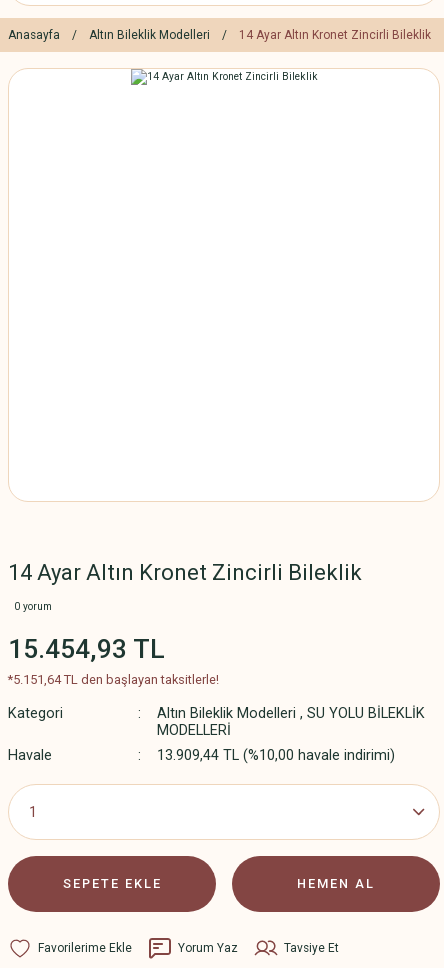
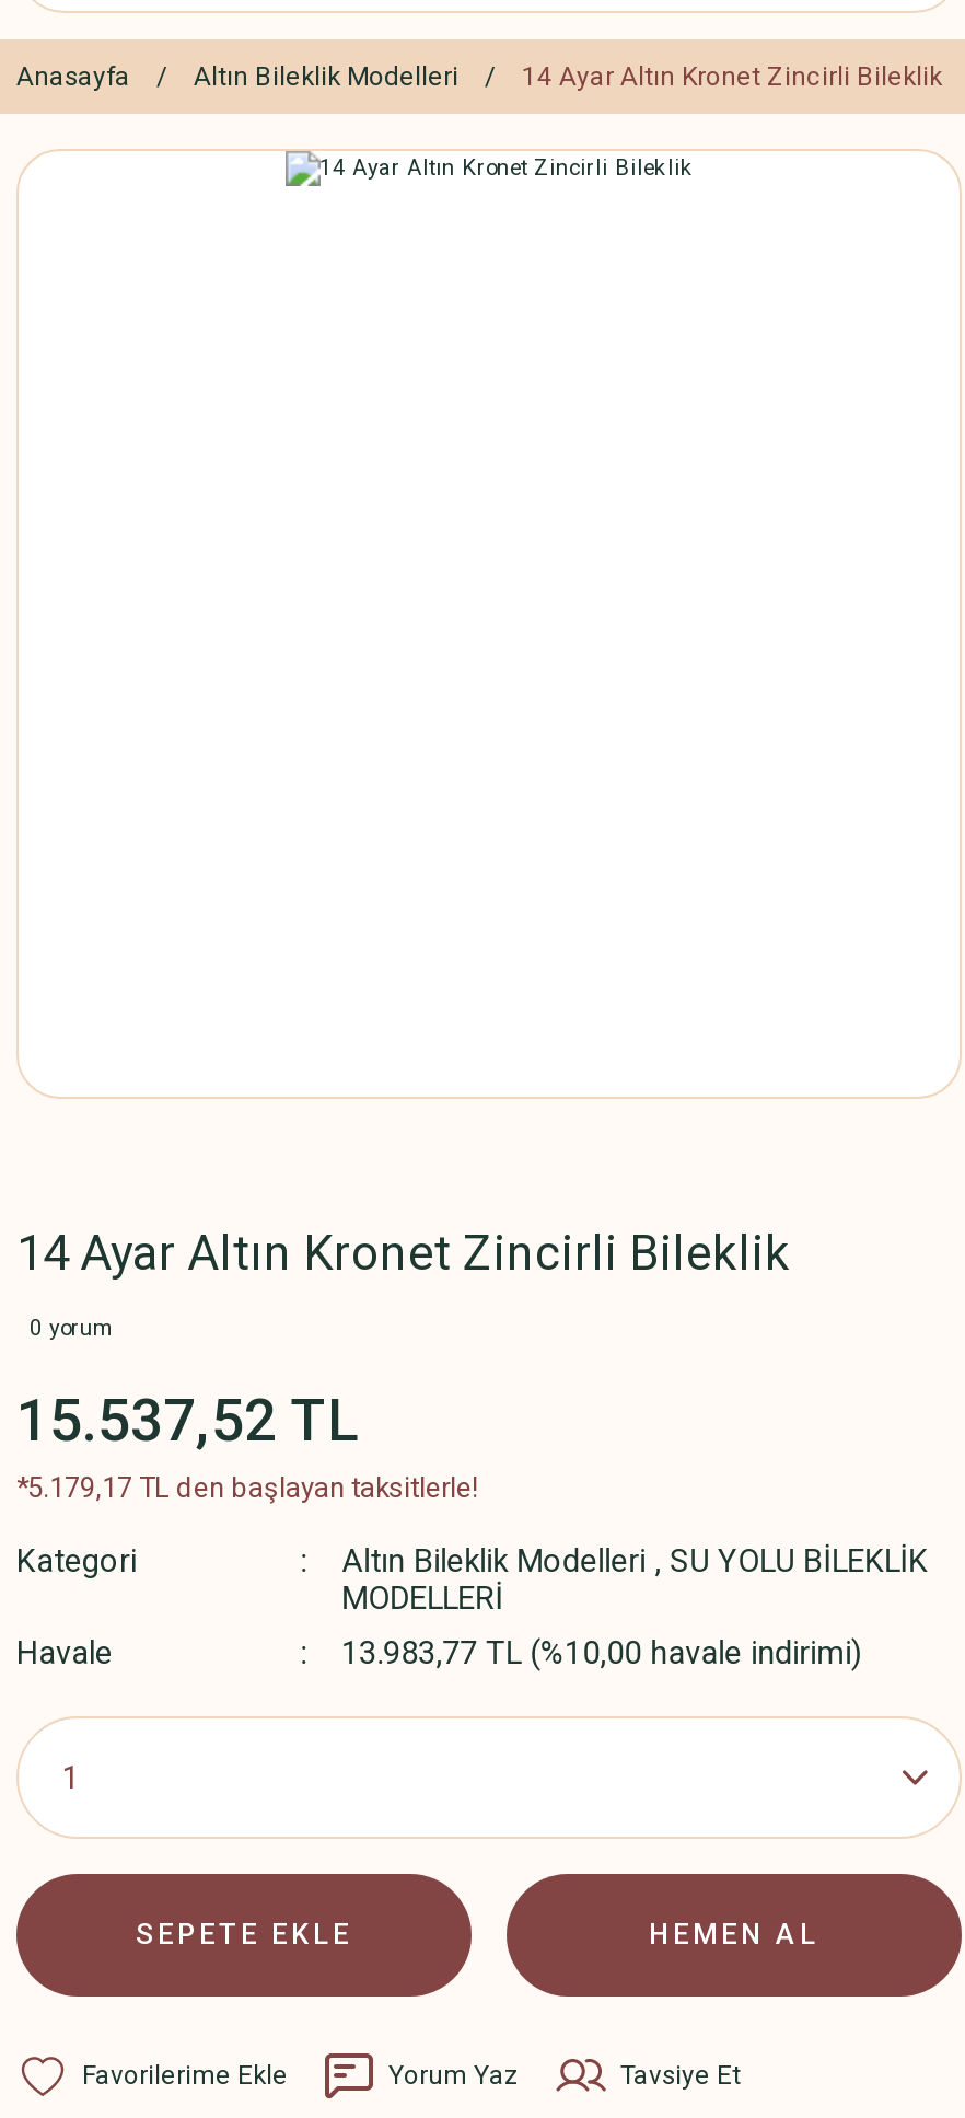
[8,634,165,664] 15.454,93 TL -> [16,1388,360,1454] 15.537,52 TL
[8,672,219,687] *5.151,64 TL den başlayan taksitlerle! -> [16,1471,478,1504] *5.179,17 TL den başlayan taksitlerle!
[157,747,395,764] 13.909,44 TL (%10,00 havale indirimi) -> [342,1635,862,1673] 13.983,77 TL (%10,00 havale indirimi)

